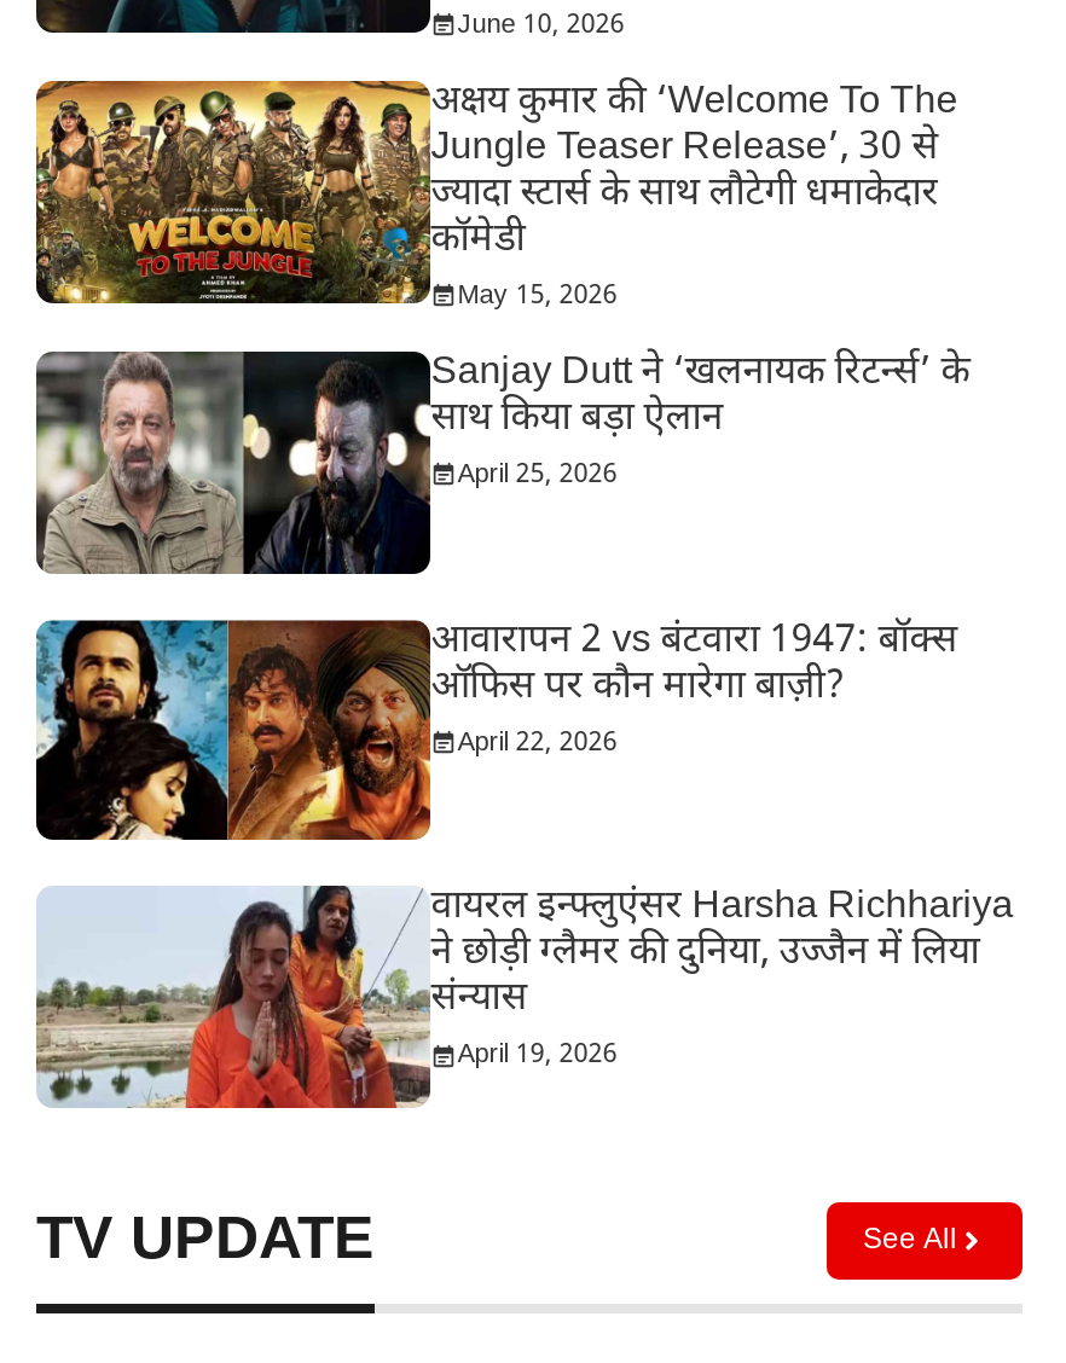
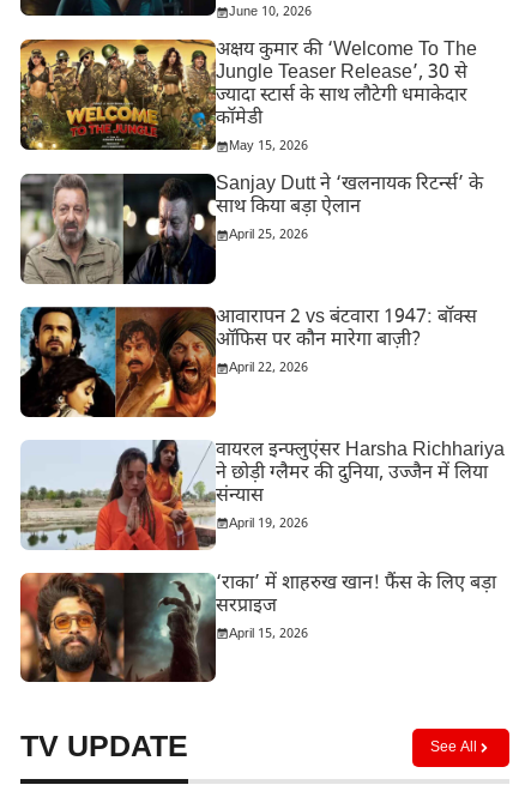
none -> [19,571,496,683] [image] | ‘राका’ में शाहरुख खान! फैंस के लिए बड़ा | सरप्राइज | April 15, 2026

